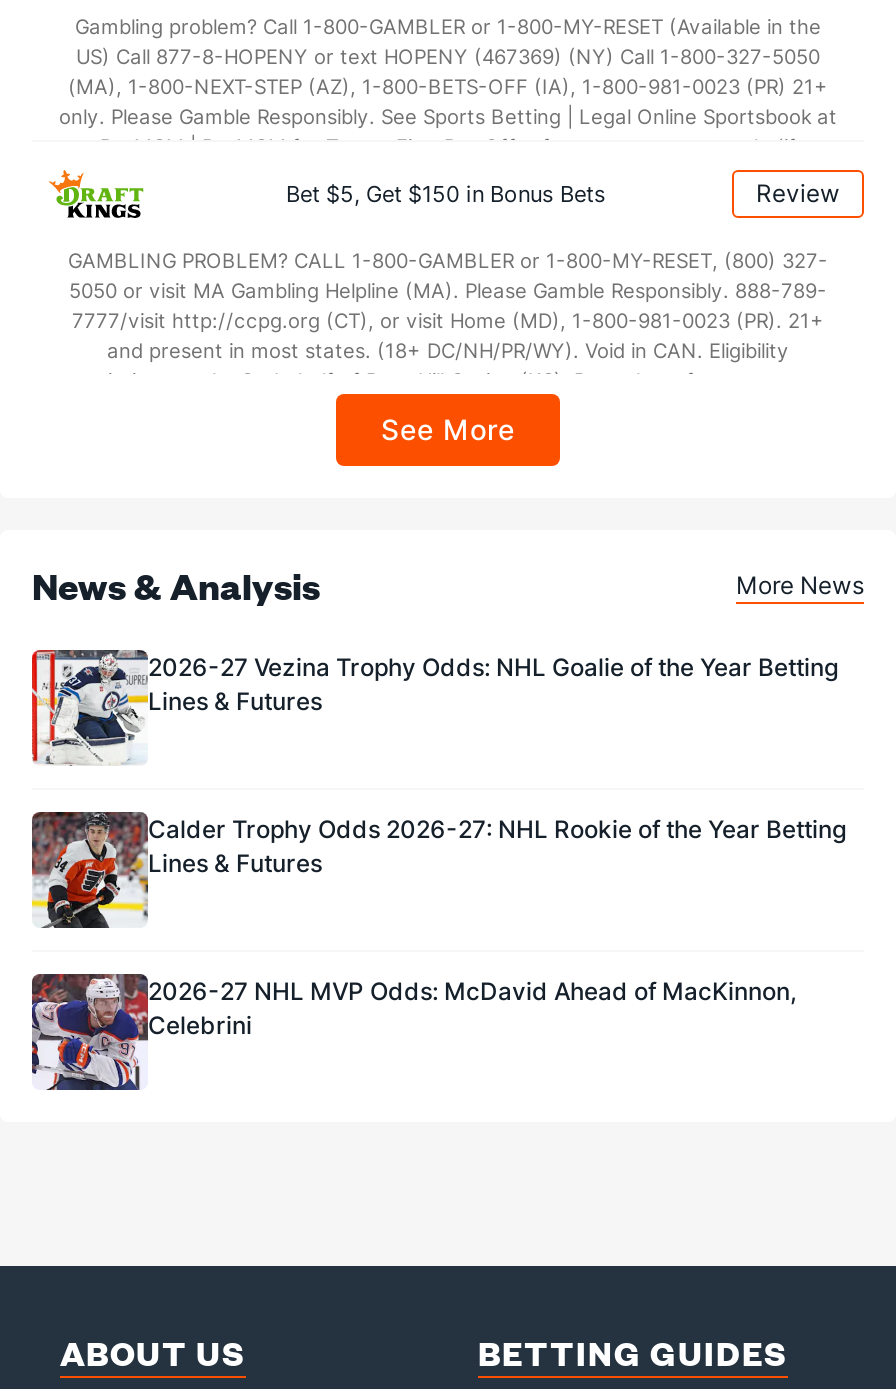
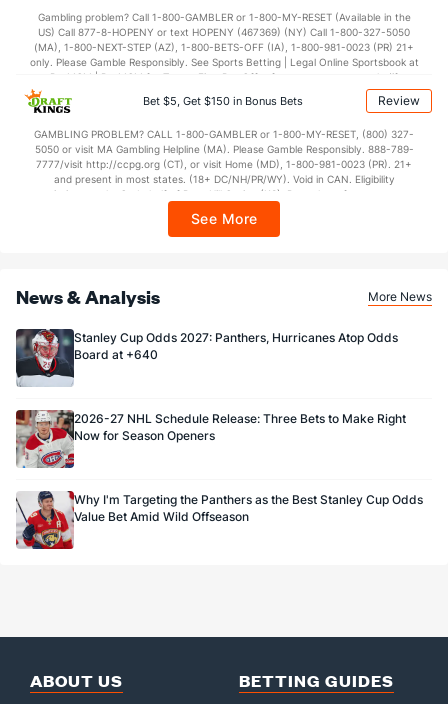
[30,648,838,764] [image] | 2026-27 Vezina Trophy Odds: NHL Goalie of the Year Betting | Lines & Futures -> [15,328,398,387] [image] | Stanley Cup Odds 2027: Panthers, Hurricanes Atop Odds | Board at +640
[32,810,846,930] [image] | Calder Trophy Odds 2026-27: NHL Rookie of the Year Betting | Lines & Futures -> [15,409,406,469] [image] | 2026-27 NHL Schedule Release: Three Bets to Make Right | Now for Season Openers
[30,972,796,1092] [image] | 2026-27 NHL MVP Odds: McDavid Ahead of MacKinnon, | Celebrini -> [15,491,423,550] [image] | Why I'm Targeting the Panthers as the Best Stanley Cup Odds | Value Bet Amid Wild Offseason

